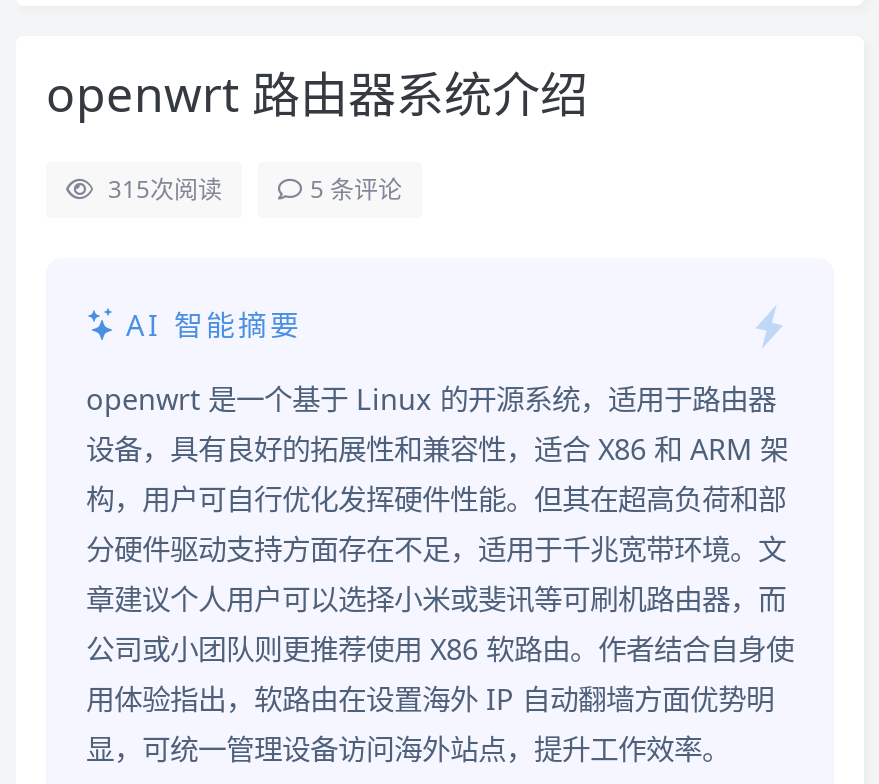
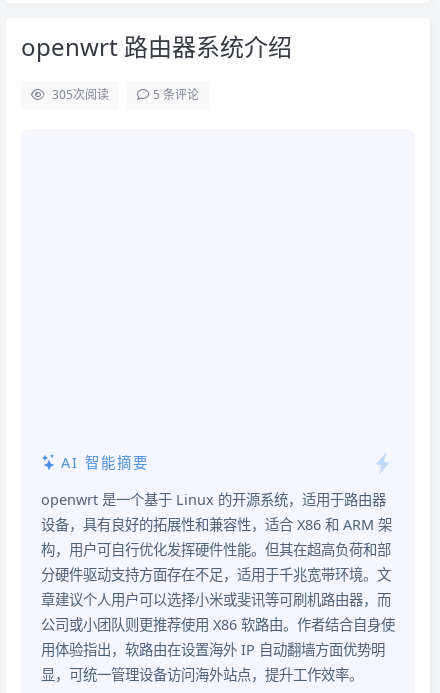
[108,173,222,207] 315次阅读 -> [52,86,109,103] 305次阅读

